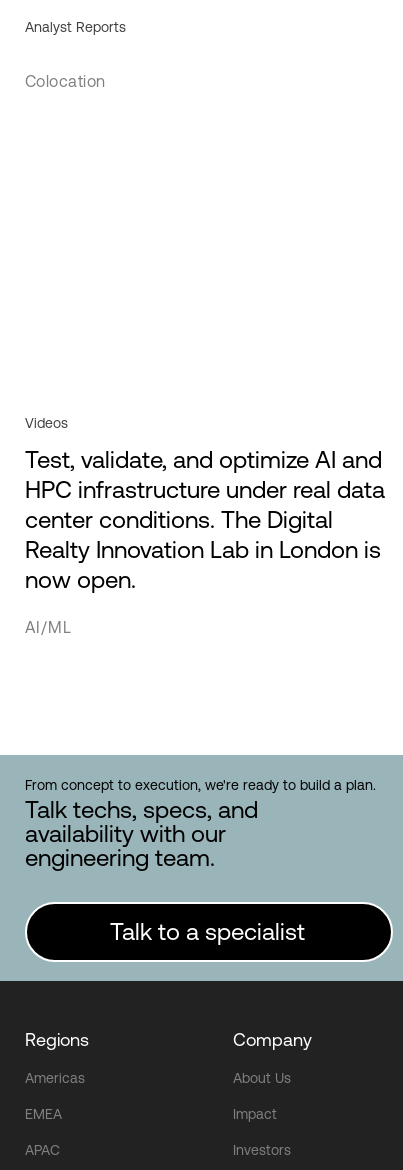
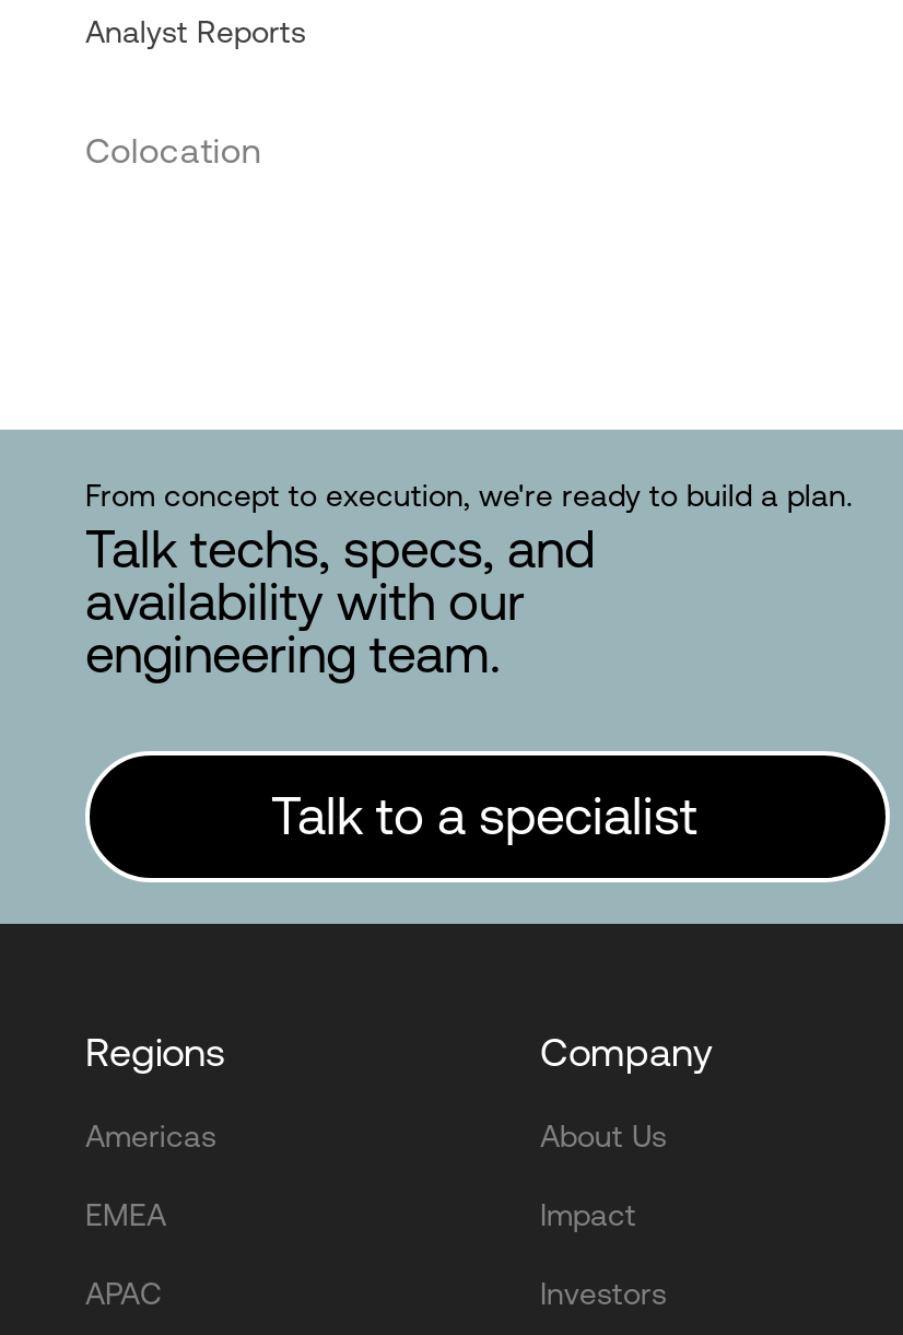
[25,414,385,635] Videos | Test, validate, and optimize AI and | HPC infrastructure under real data | center conditions. The Digital | Realty Innovation Lab in London is | now open. | AI/ML -> none

